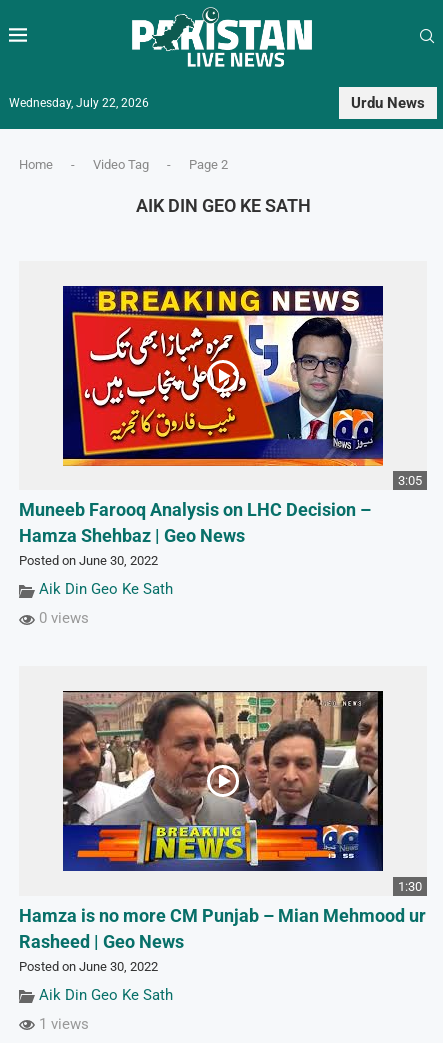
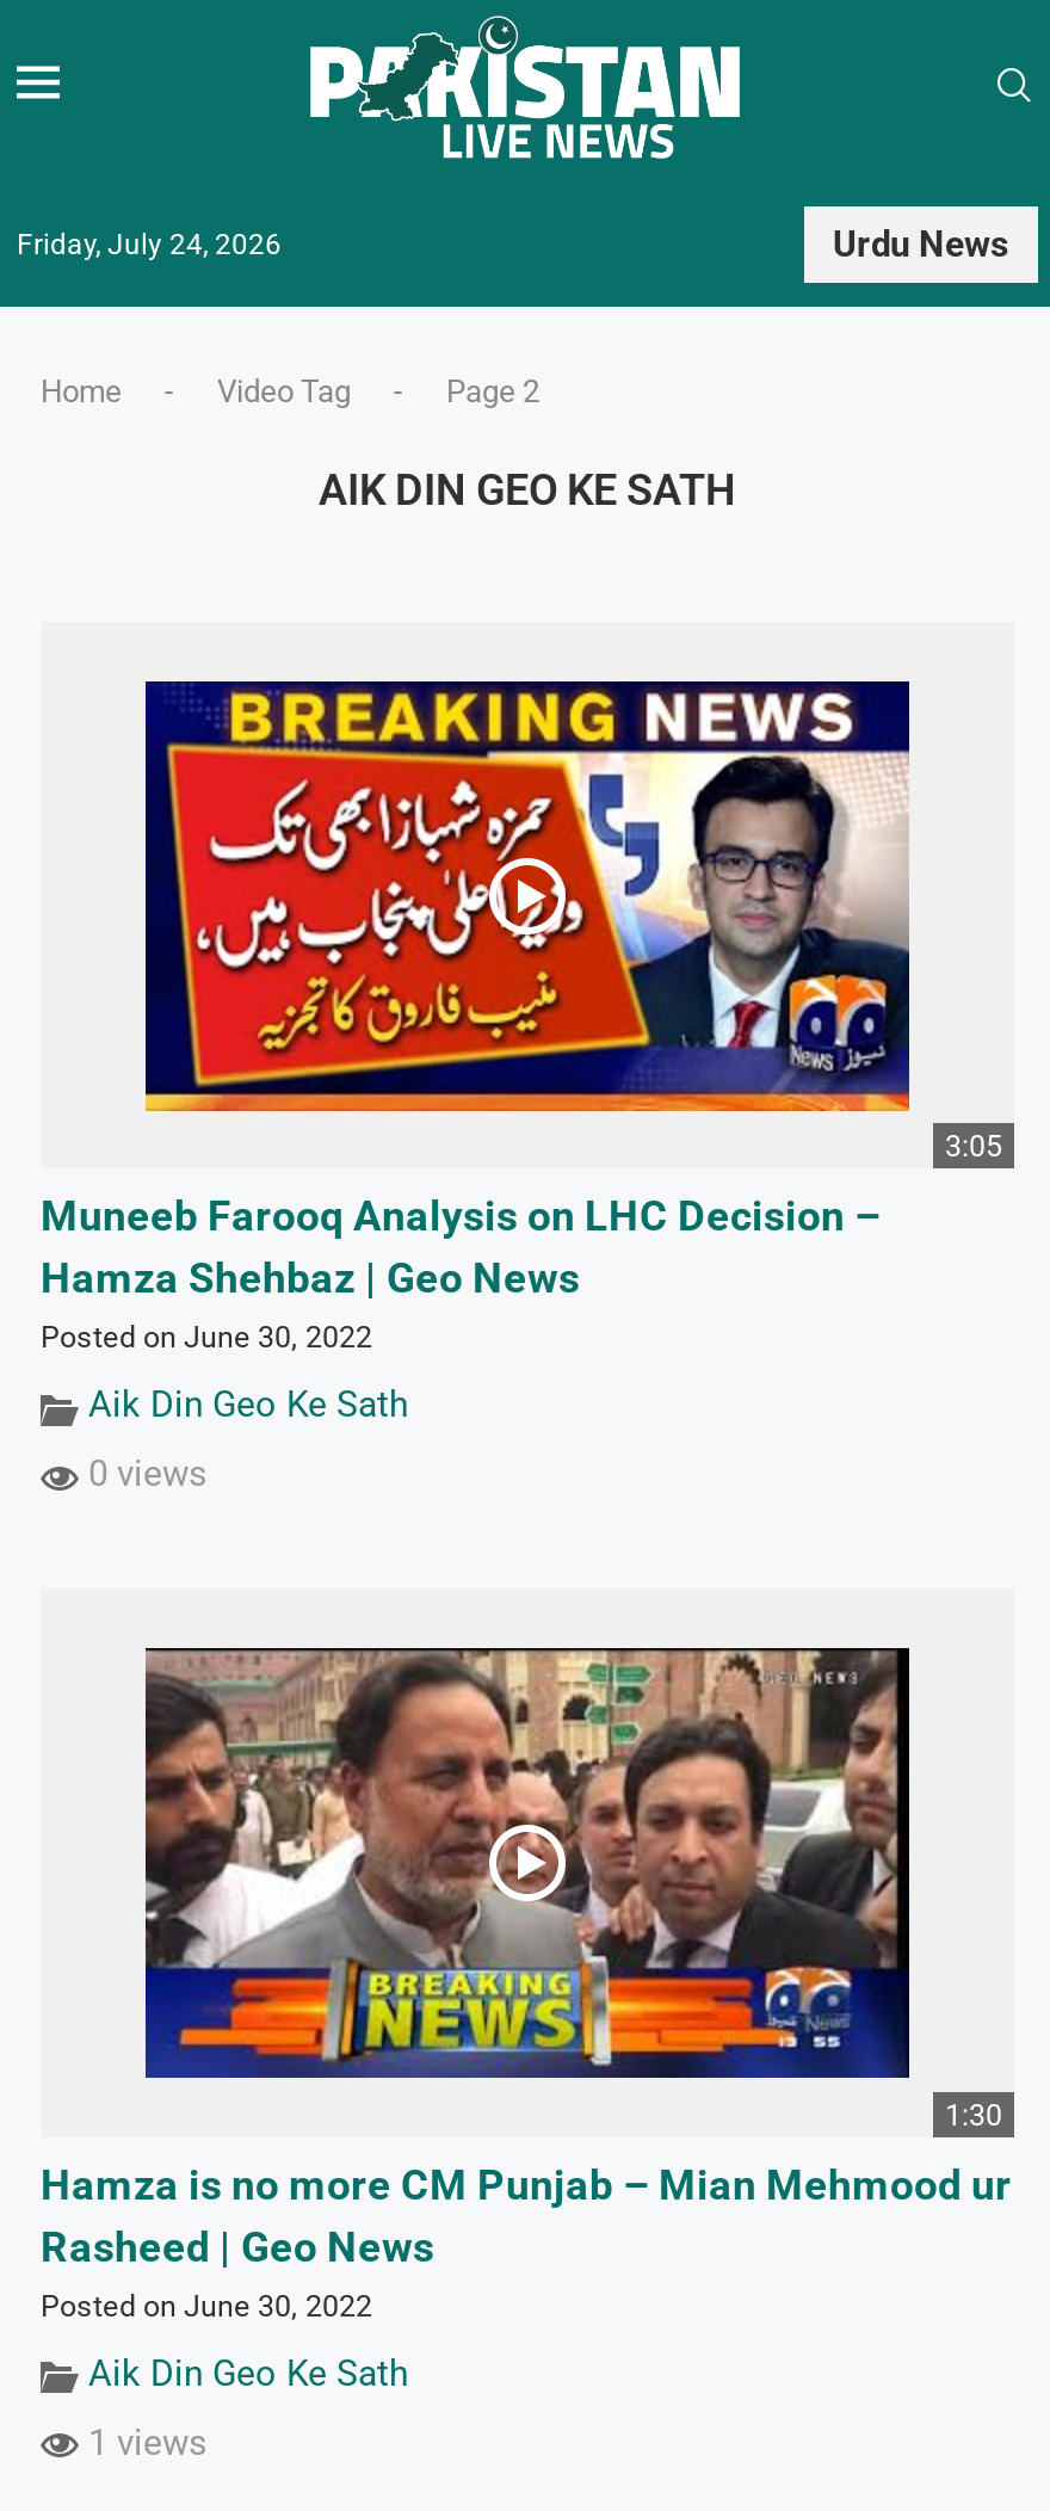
[9,96,149,110] Wednesday, July 22, 2026 -> [17,228,282,261] Friday, July 24, 2026

